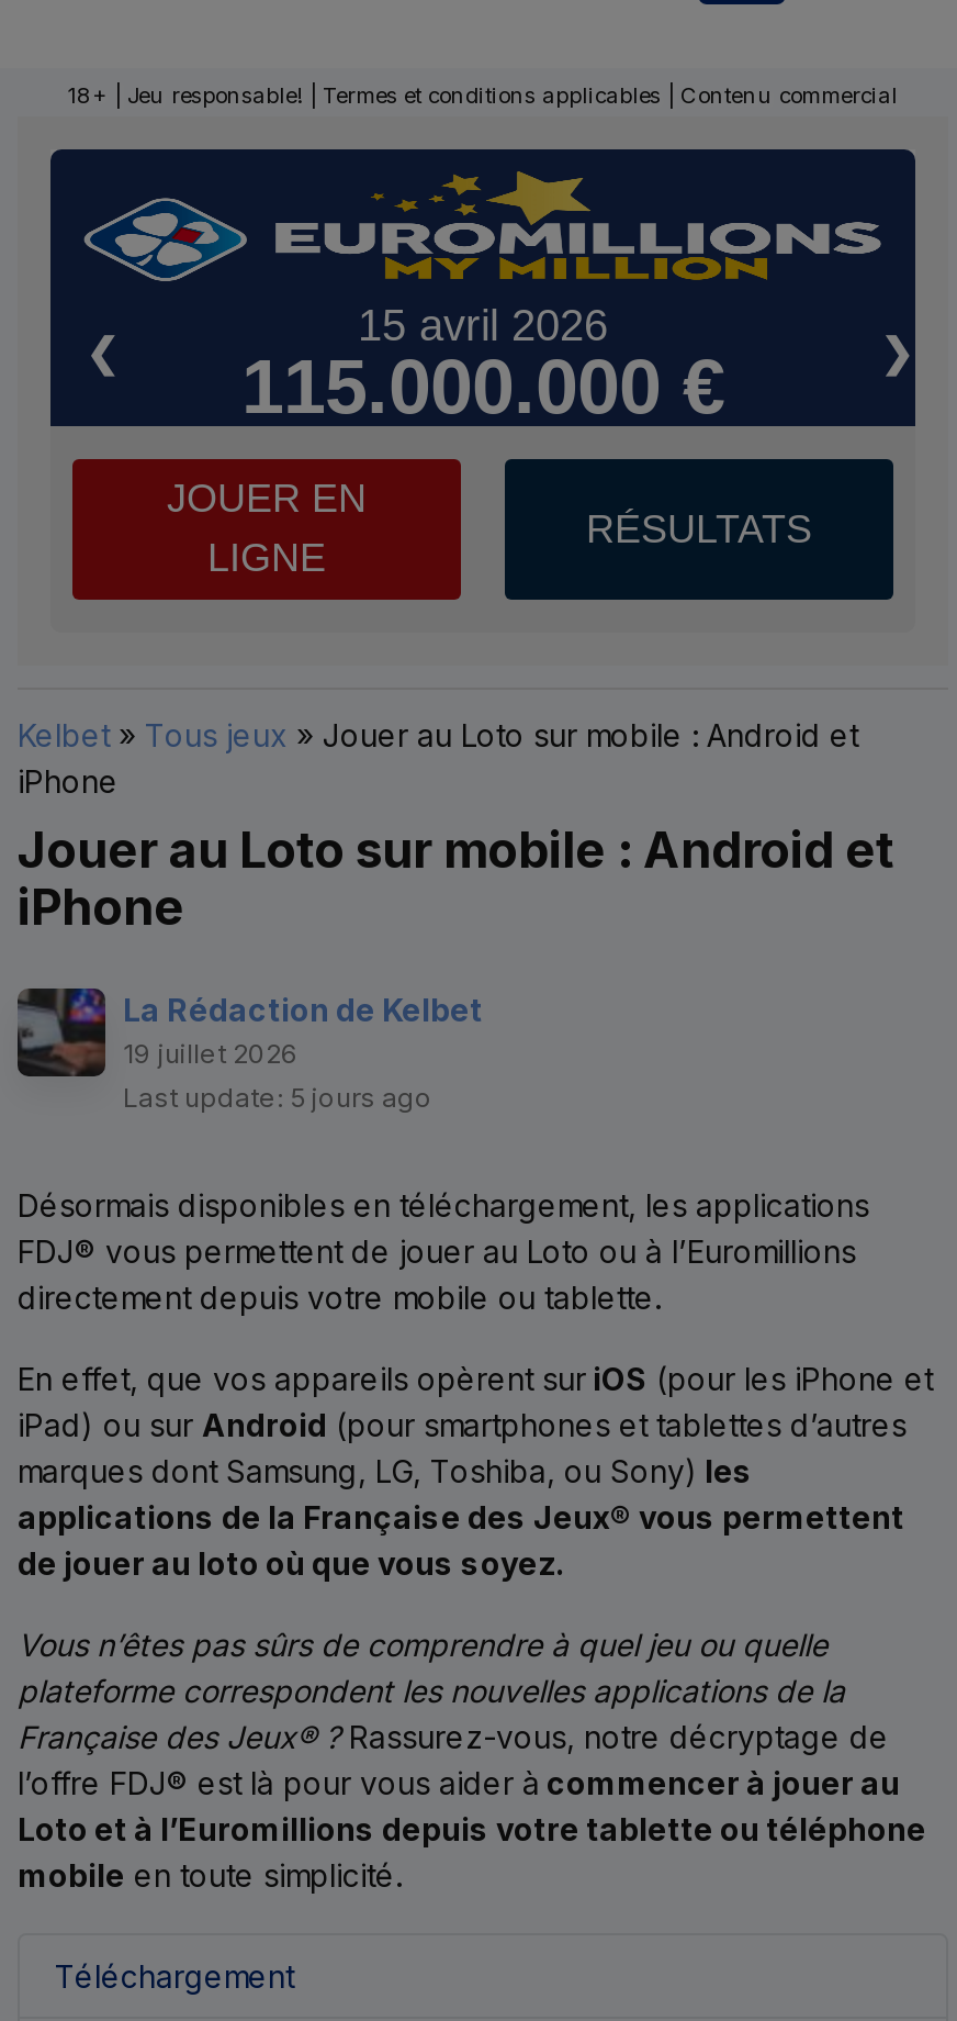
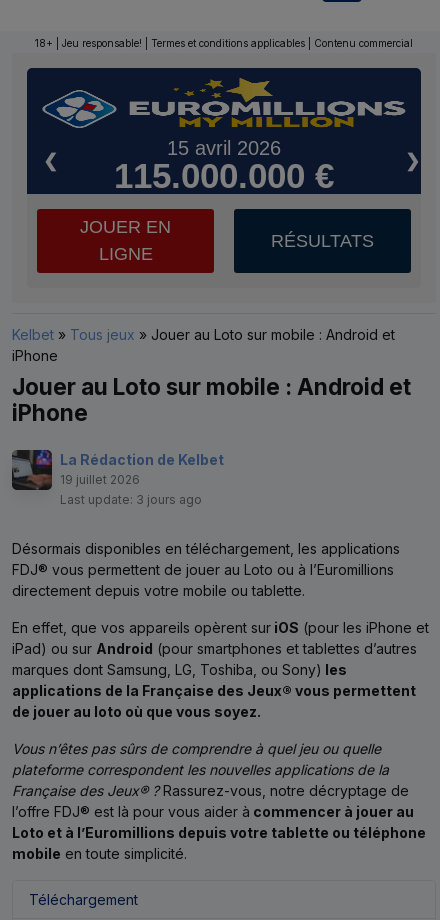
[123,1081,432,1114] Last update: 5 jours ago -> [60,492,202,507] Last update: 3 jours ago

